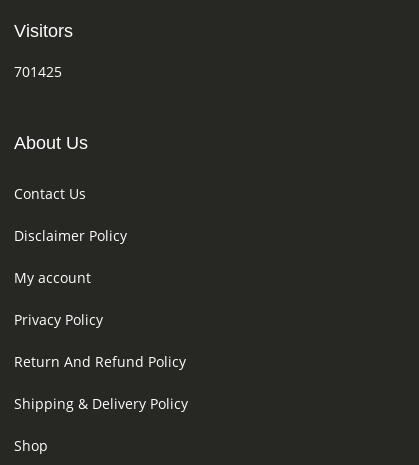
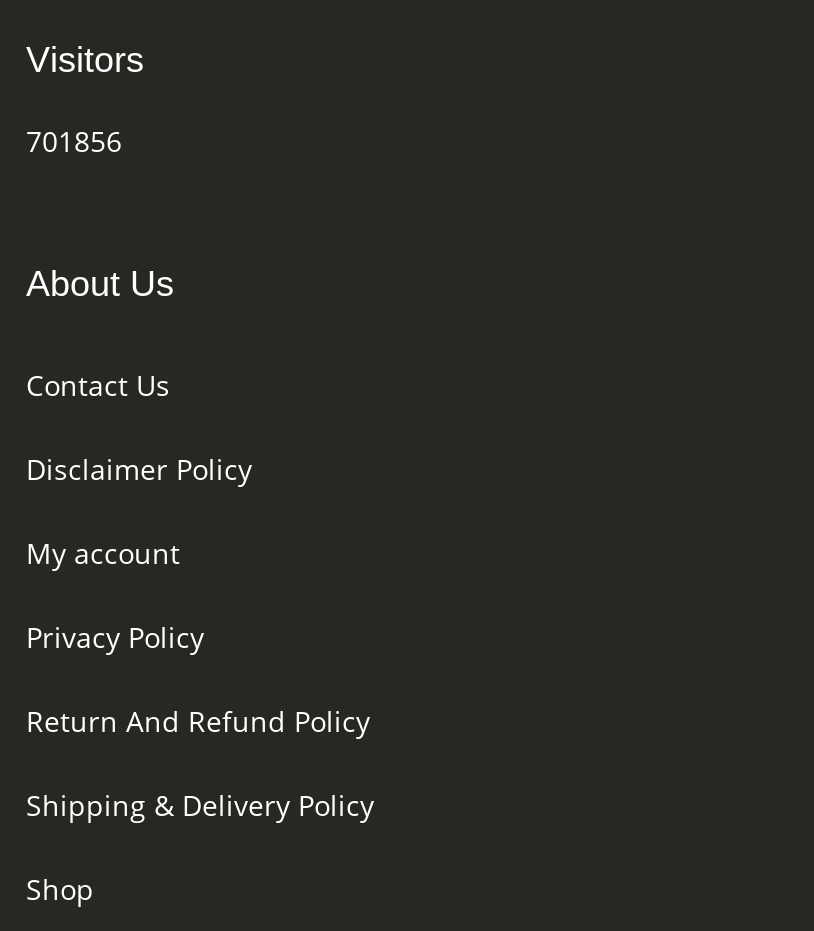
[14,62,62,81] 701425 -> [26,123,122,161] 701856

